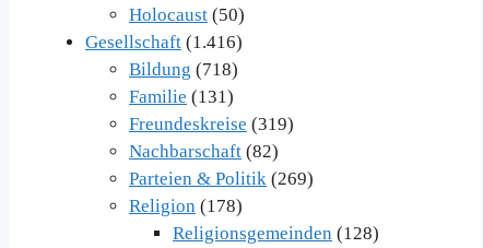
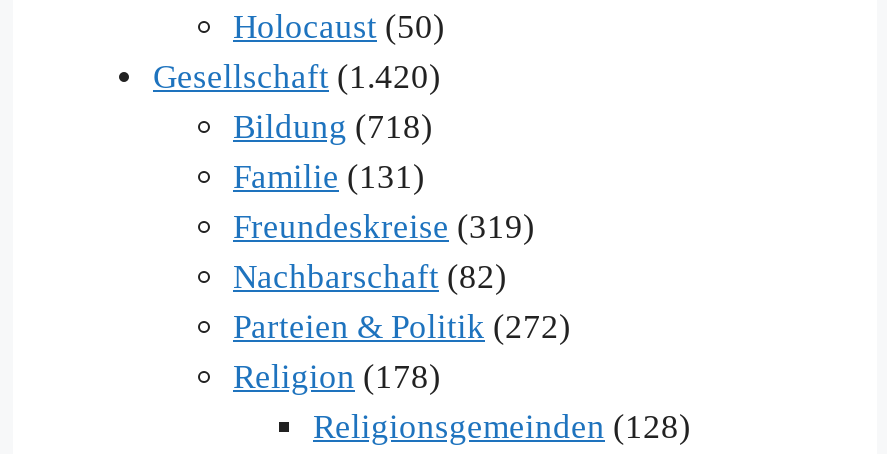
[85,32,243,53] Gesellschaft (1.416) -> [153,58,441,96] Gesellschaft (1.420)
[129,168,314,189] Parteien & Politik (269) -> [233,308,571,346] Parteien & Politik (272)

